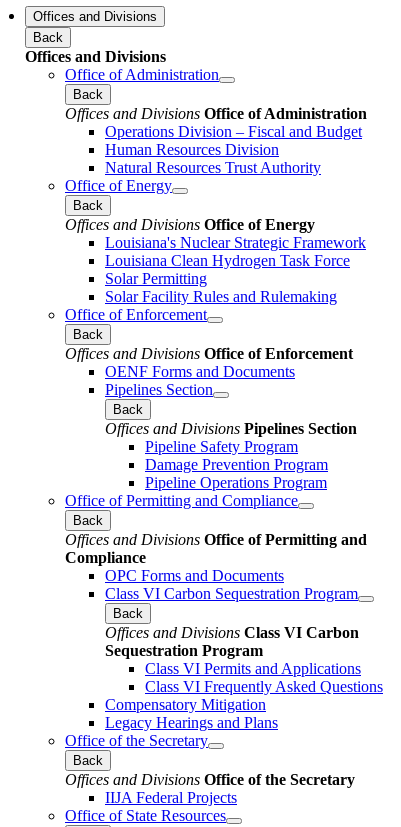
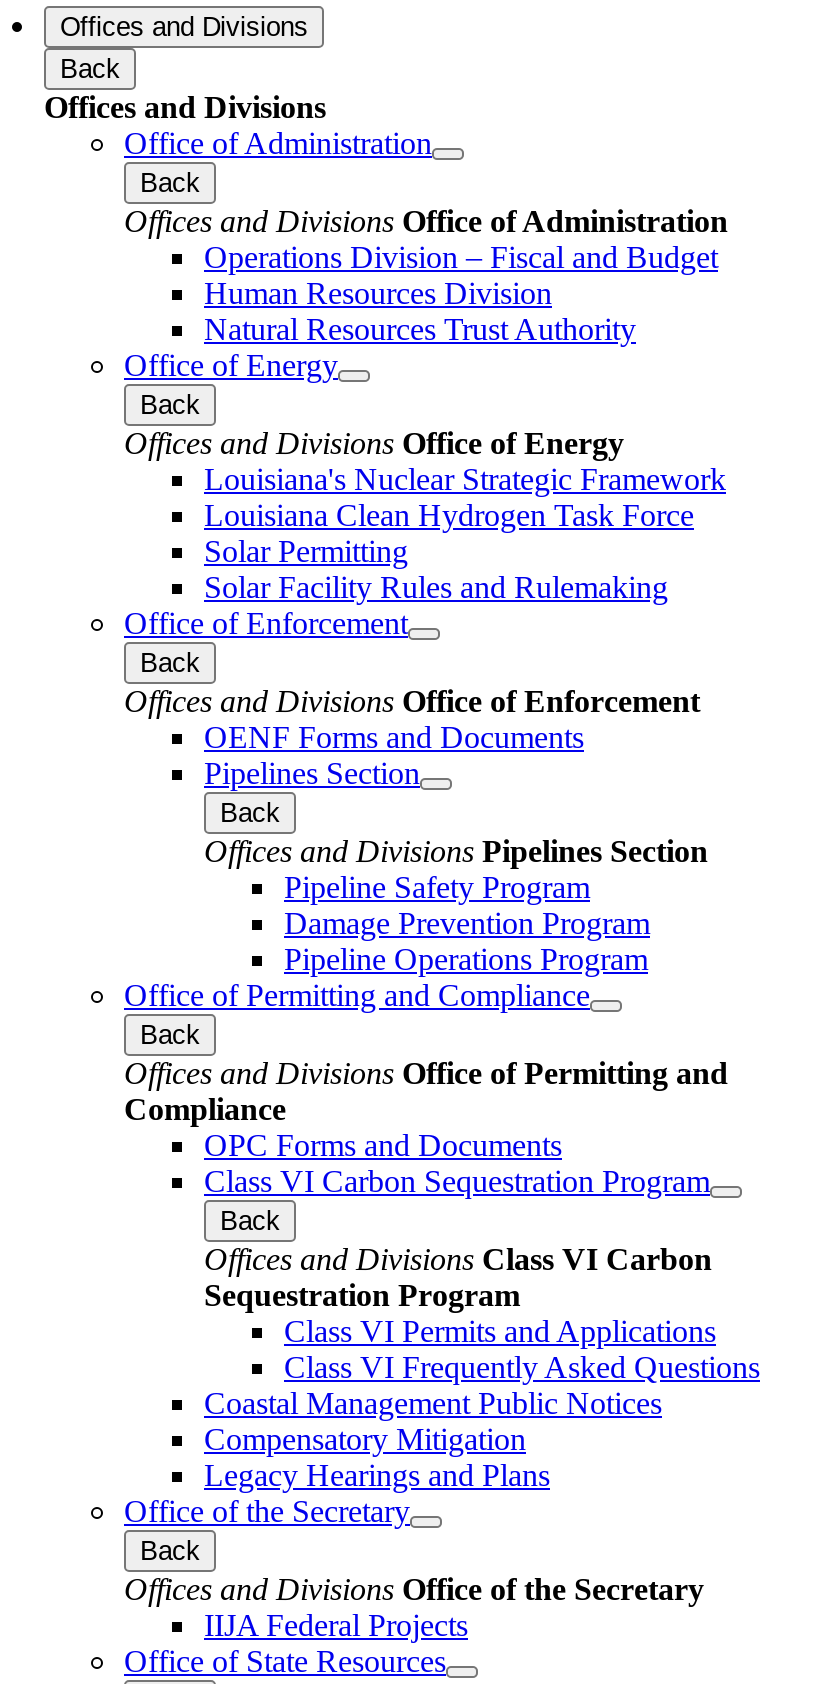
none -> [204,1385,662,1419] Coastal Management Public Notices

